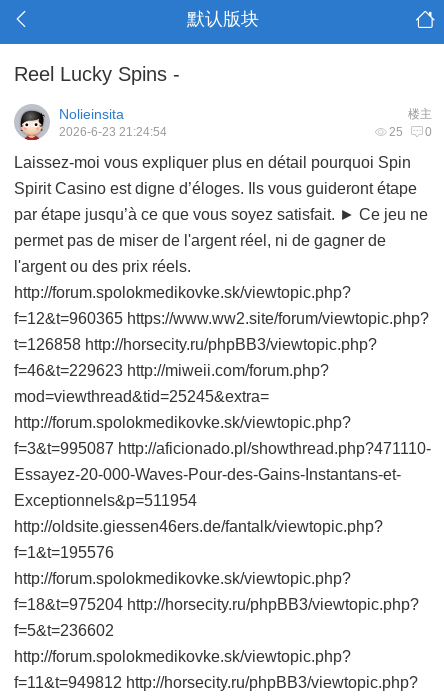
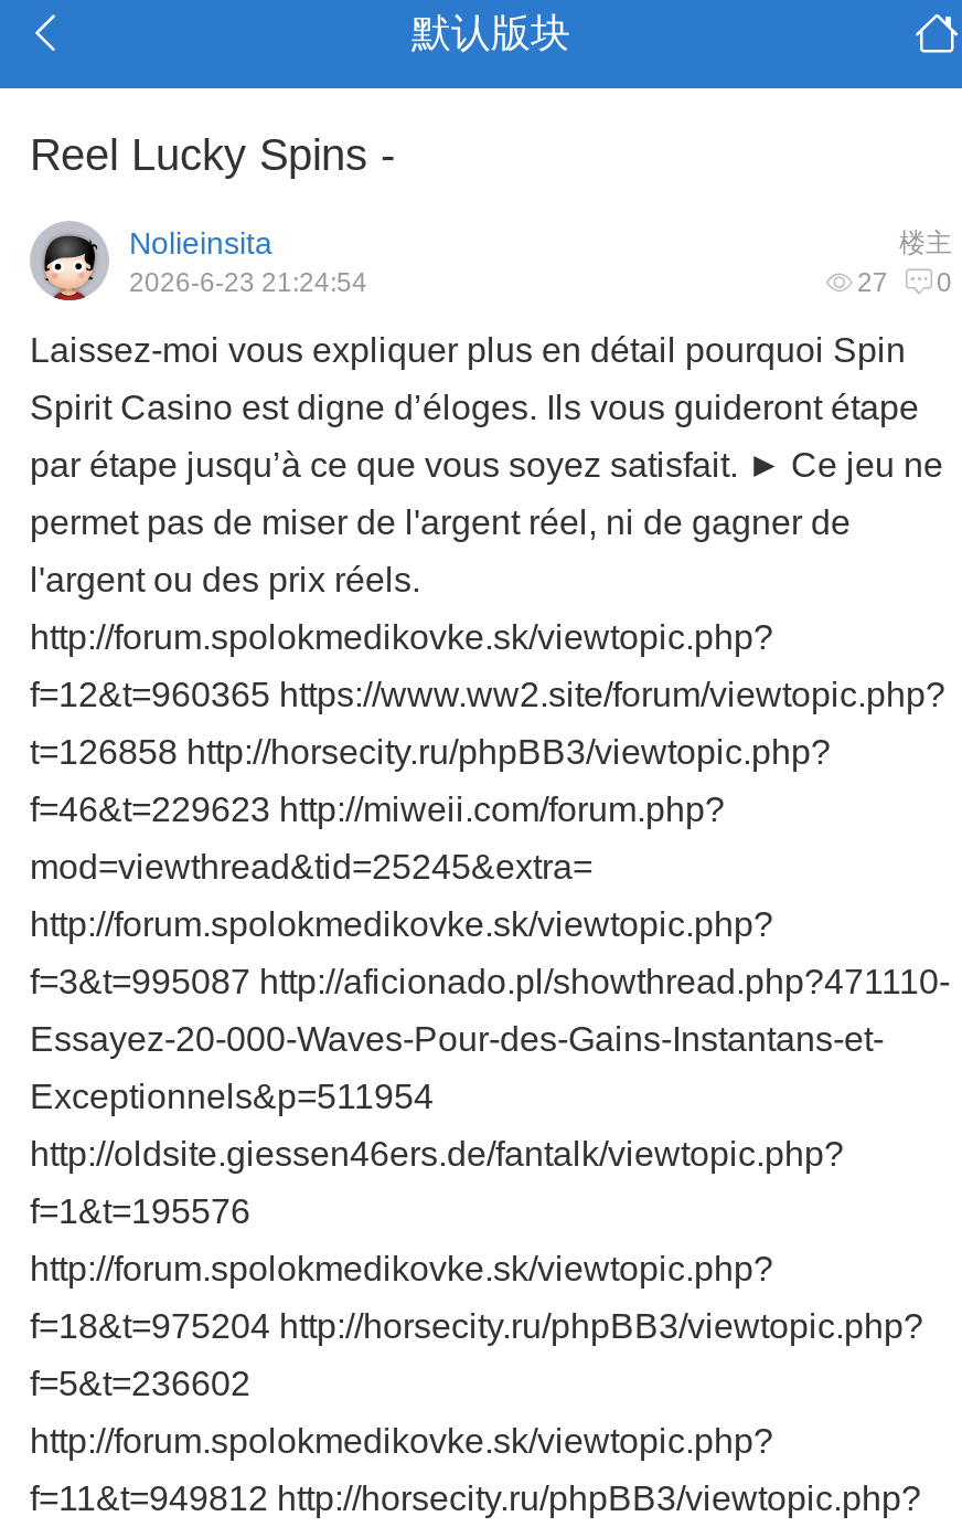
[389,125,432,139] 25 0 -> [857,267,952,298] 27 0

